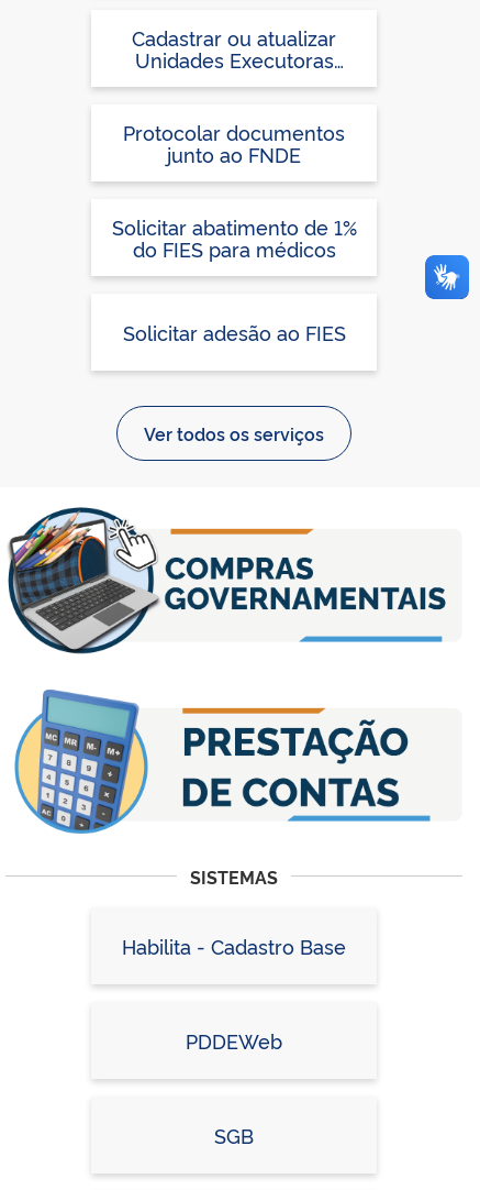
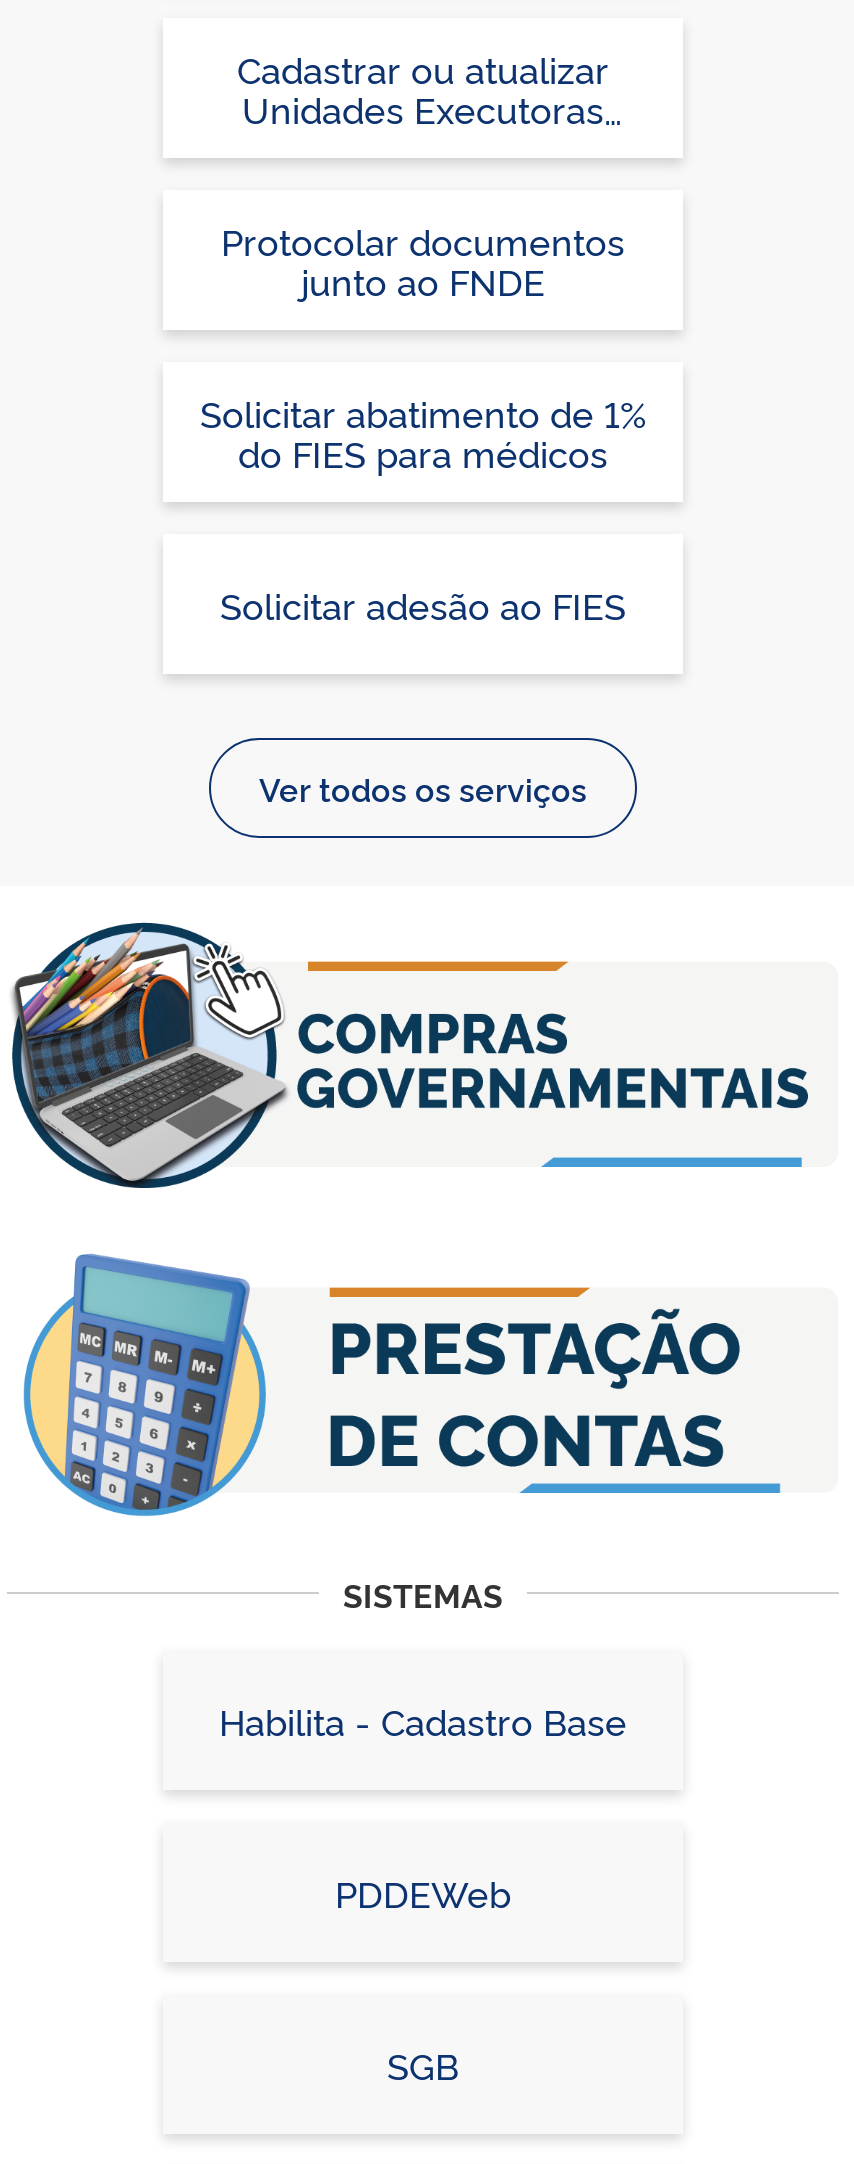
[424,254,470,300] [image] -> none

